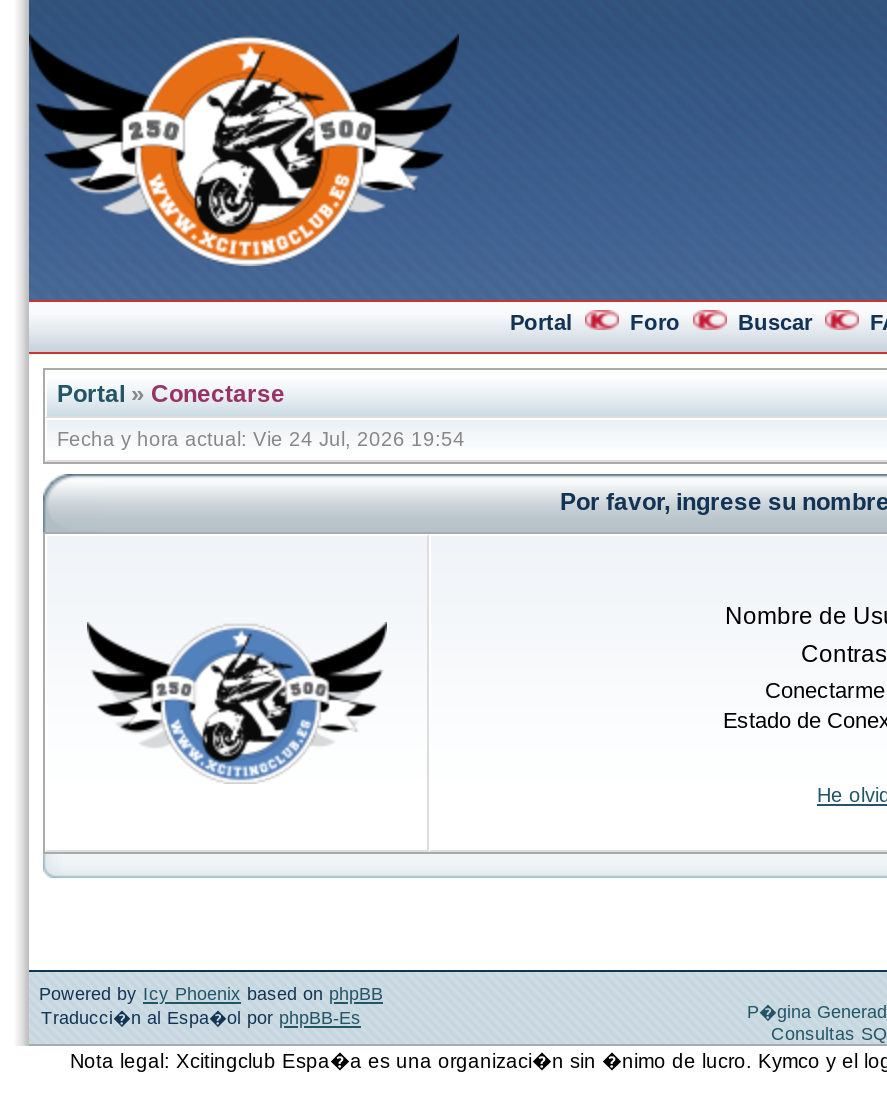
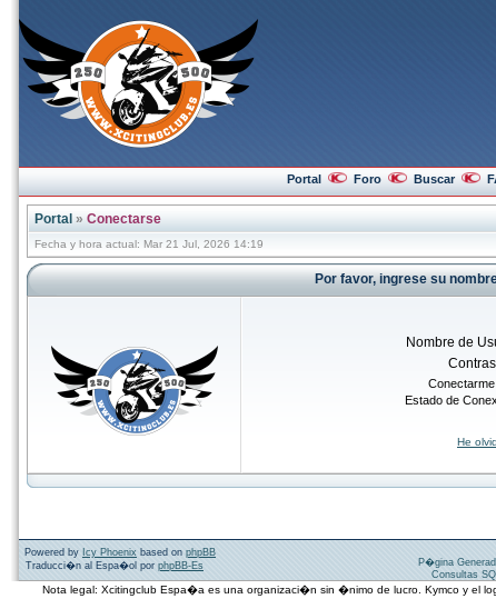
[57,428,465,450] Fecha y hora actual: Vie 24 Jul, 2026 19:54 -> [34,238,264,250] Fecha y hora actual: Mar 21 Jul, 2026 14:19

